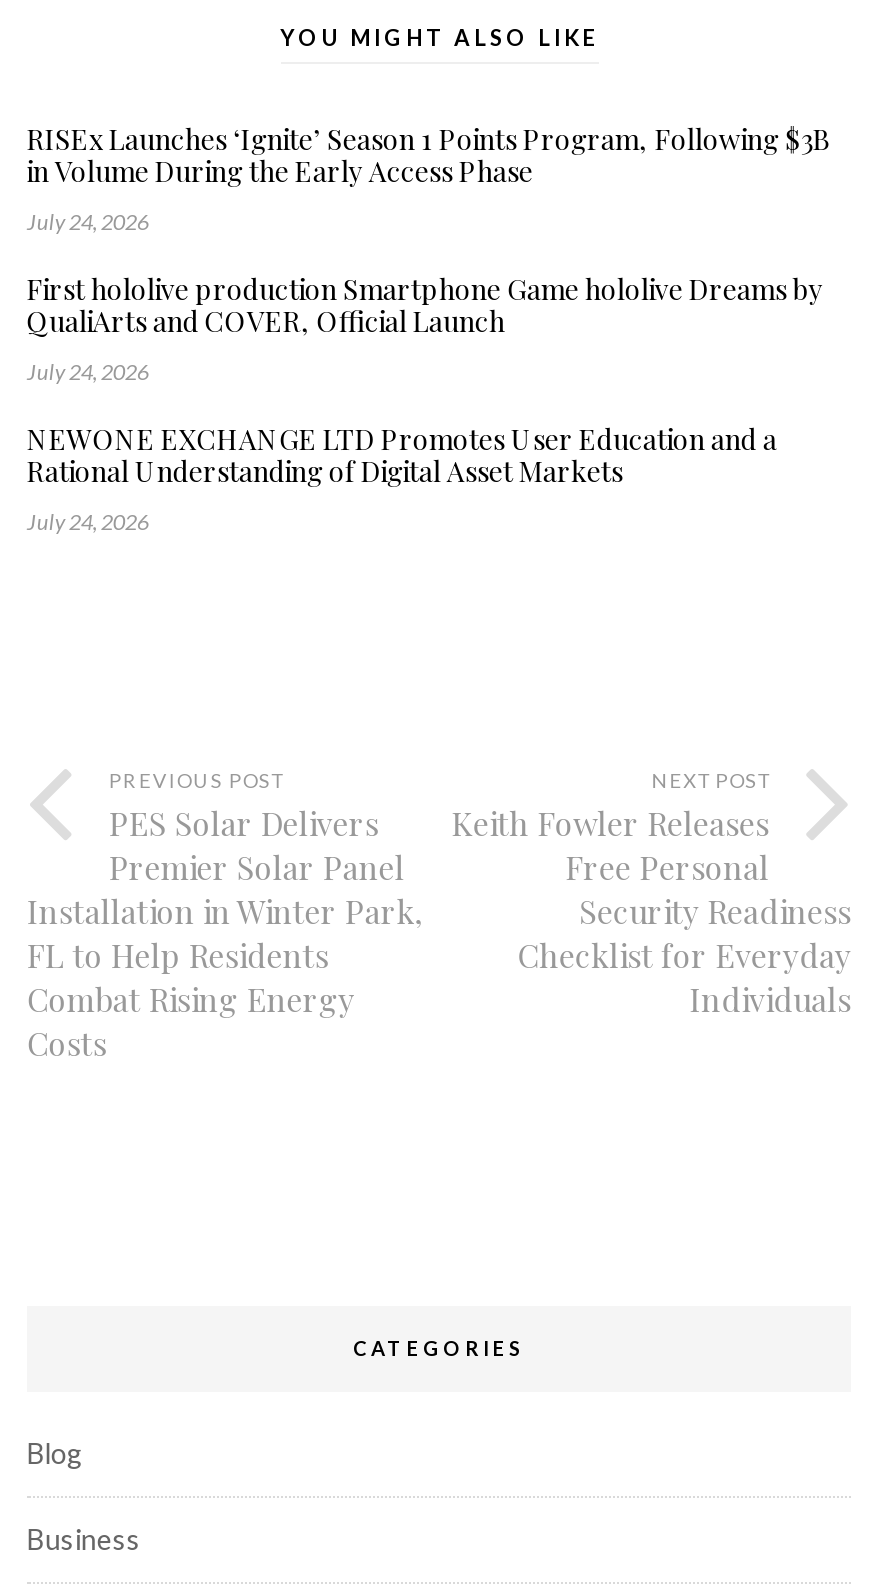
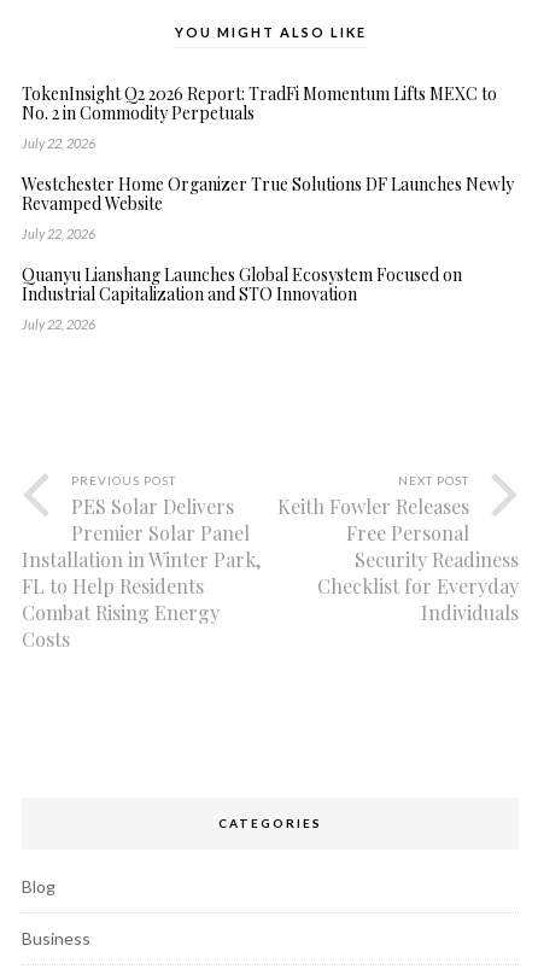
[27,120,831,190] RISEx Launches ‘Ignite’ Season 1 Points Program, Following $3B | in Volume During the Early Access Phase -> [22,82,497,124] TokenInsight Q2 2026 Report: TradFi Momentum Lifts MEXC to | No. 2 in Commodity Perpetuals
[27,208,149,234] July 24, 2026 -> [22,135,95,151] July 22, 2026
[27,270,823,340] First hololive production Smartphone Game hololive Dreams by | QualiArts and COVER, Official Launch -> [22,172,514,215] Westchester Home Organizer True Solutions DF Launches Newly | Revamped Website
[27,358,149,384] July 24, 2026 -> [22,225,95,241] July 22, 2026
[27,420,777,490] NEWONE EXCHANGE LTD Promotes User Education and a | Rational Understanding of Digital Asset Markets -> [22,263,462,305] Quanyu Lianshang Launches Global Ecosystem Focused on | Industrial Capitalization and STO Innovation
[27,508,149,534] July 24, 2026 -> [22,316,95,332] July 22, 2026

